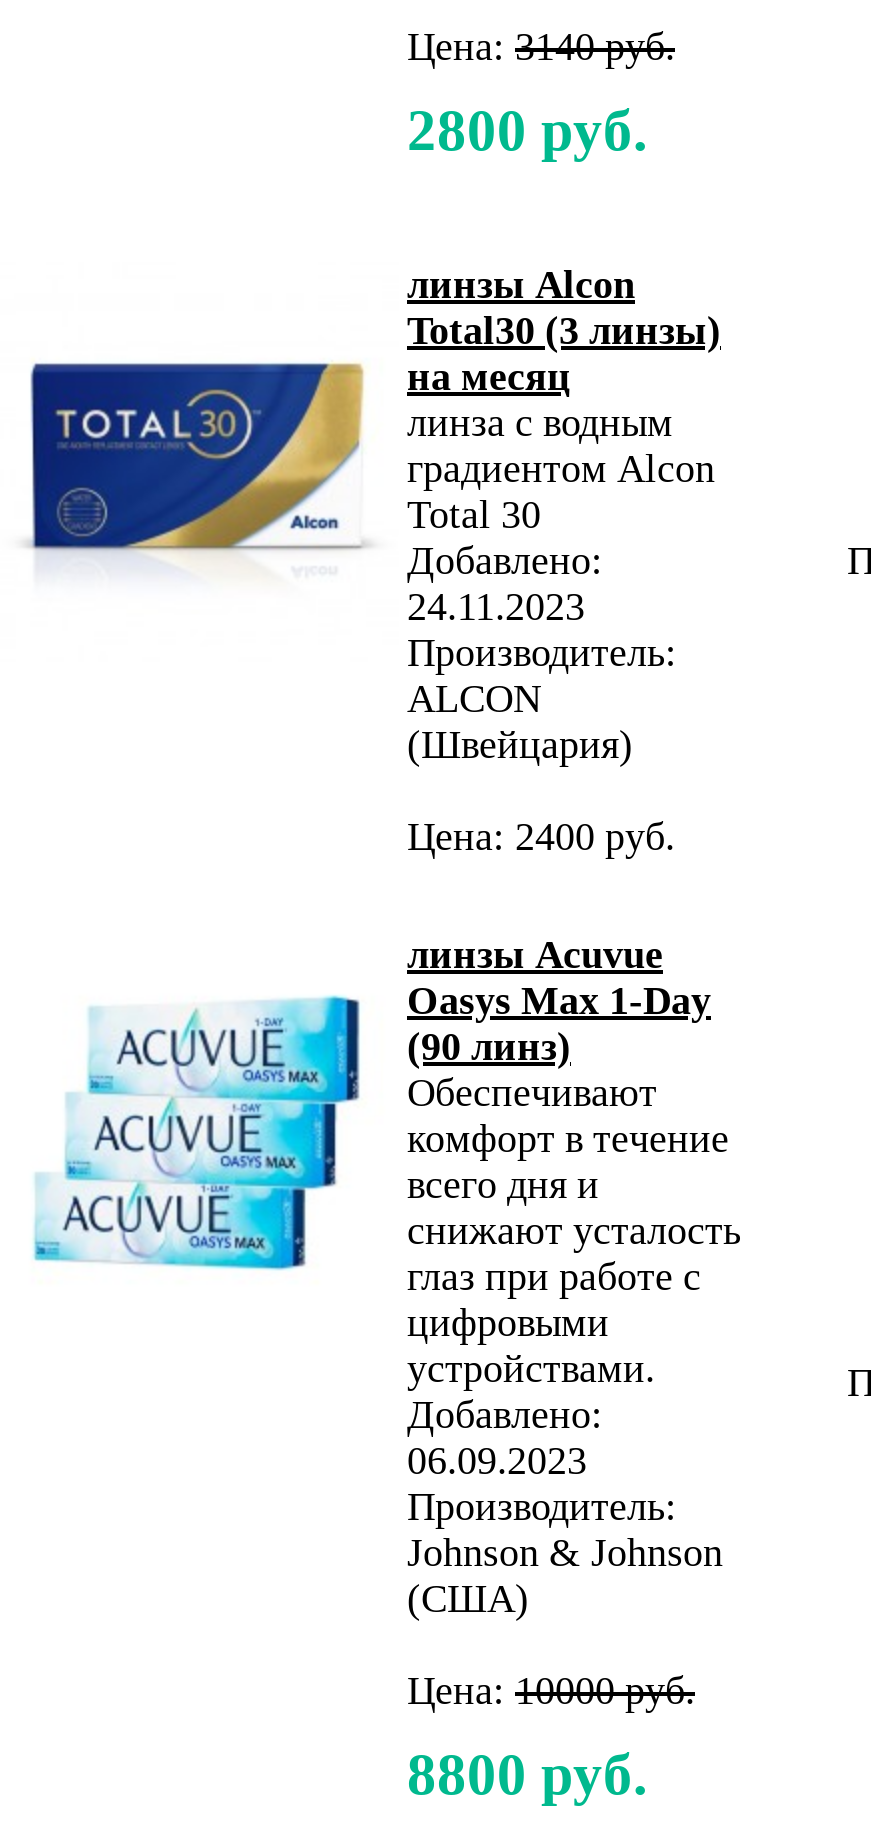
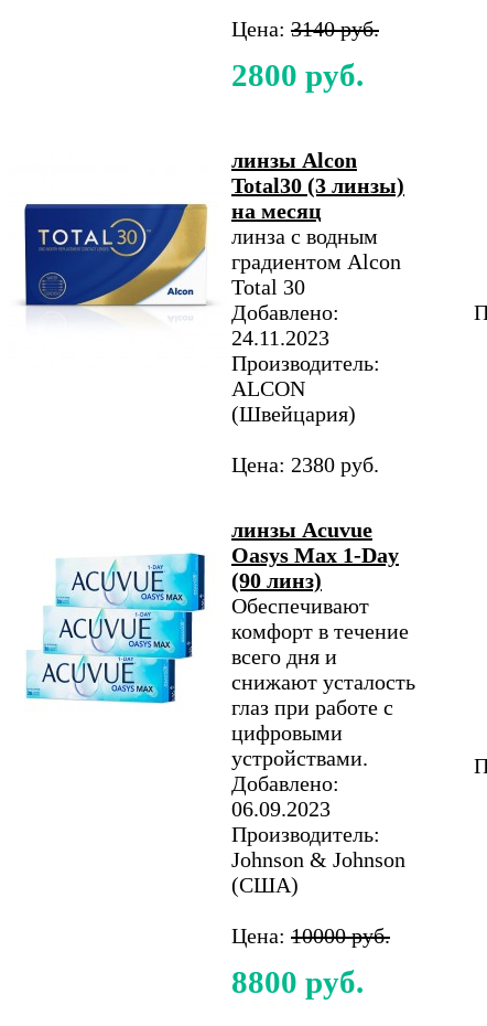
[407,814,675,858] Цена: 2400 руб. -> [231,452,379,477] Цена: 2380 руб.

